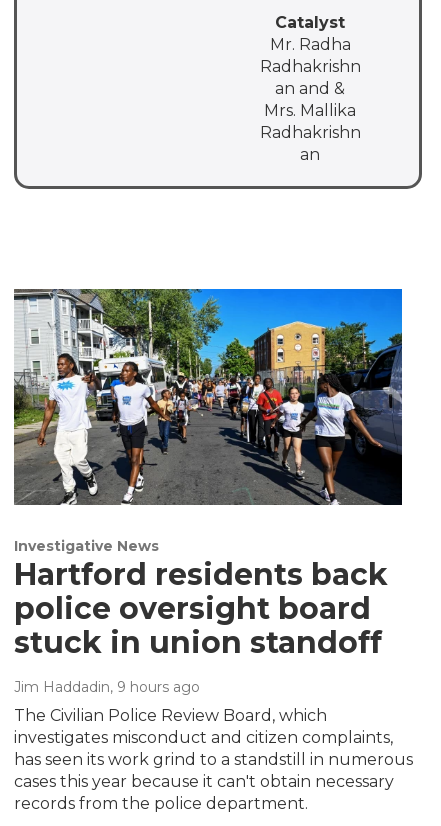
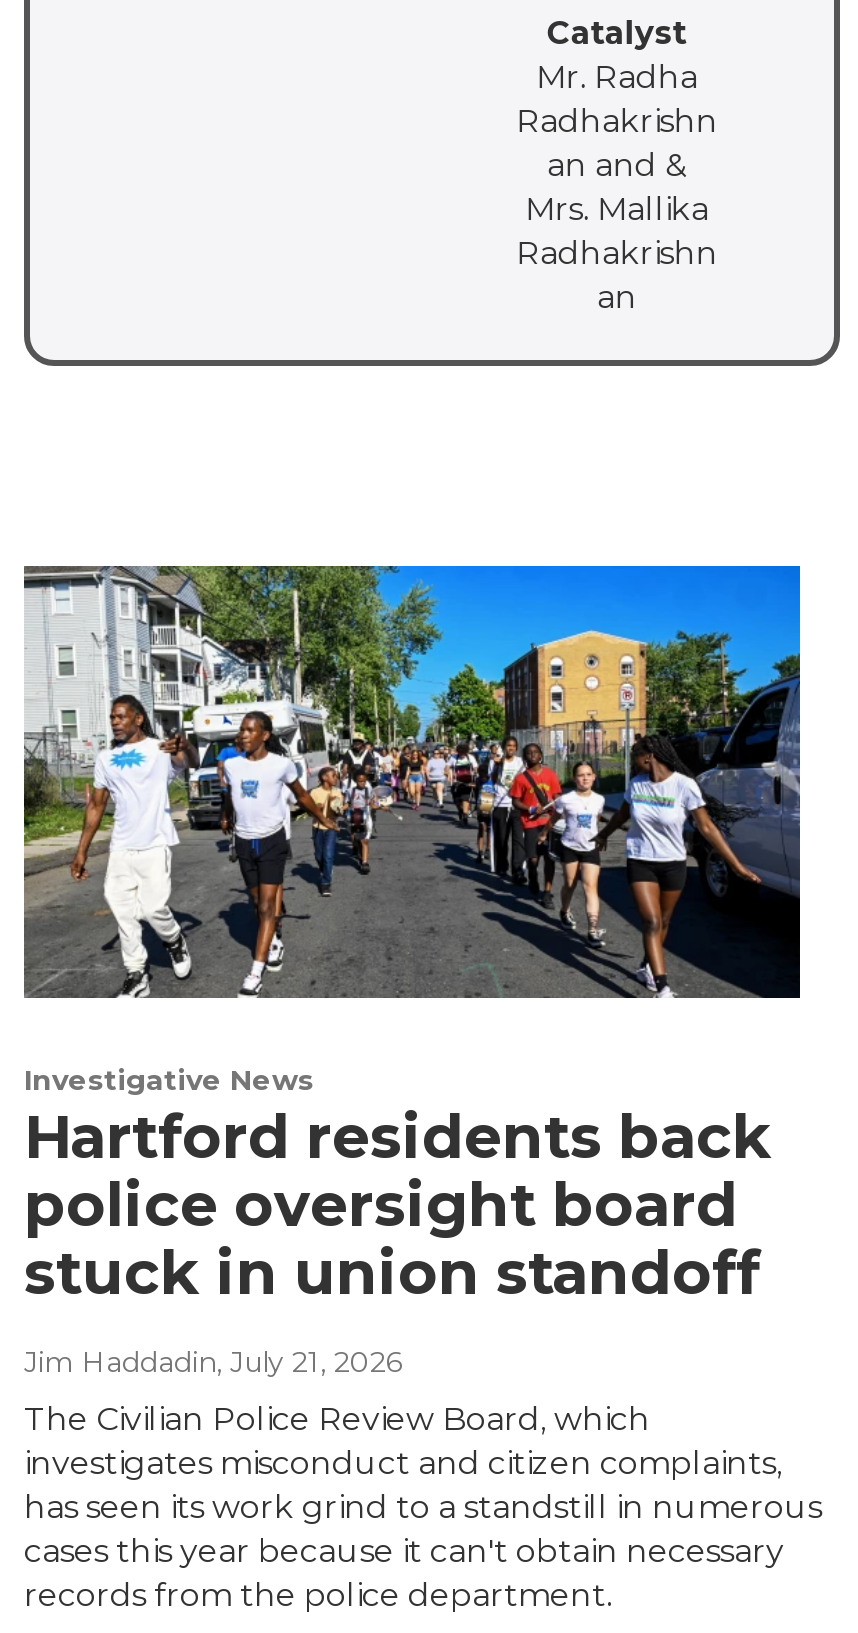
[14,678,200,696] Jim Haddadin, 9 hours ago -> [24,1344,402,1380] Jim Haddadin, July 21, 2026

